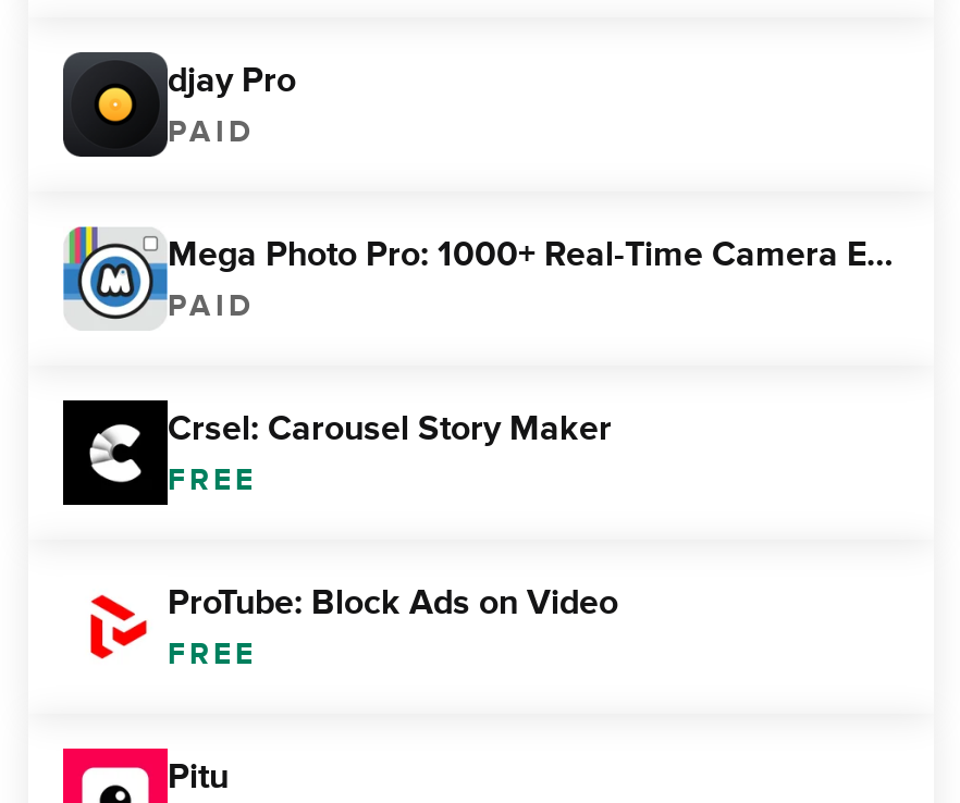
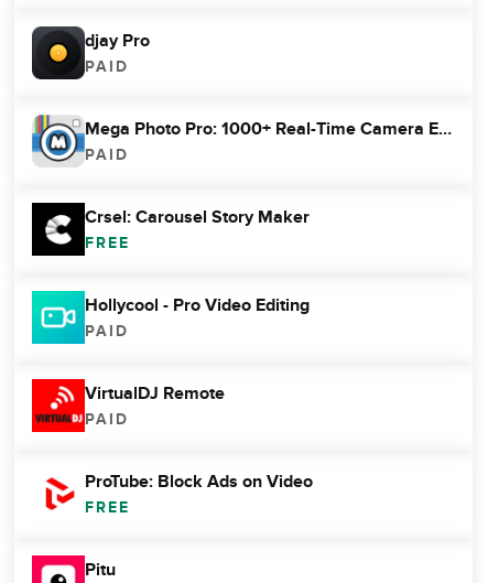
none -> [31,290,310,428] [image] | Hollycool - Pro Video Editing | PAID | VirtualDJ Remote | PAID
none -> [32,379,69,433] [image]

